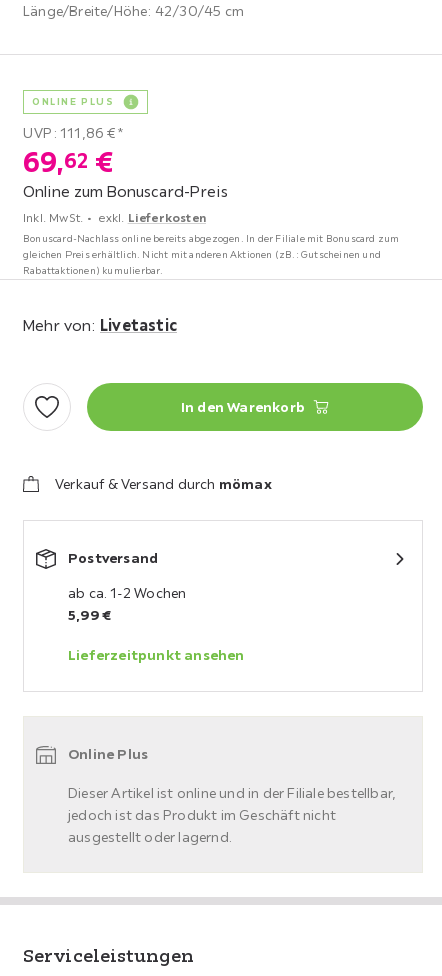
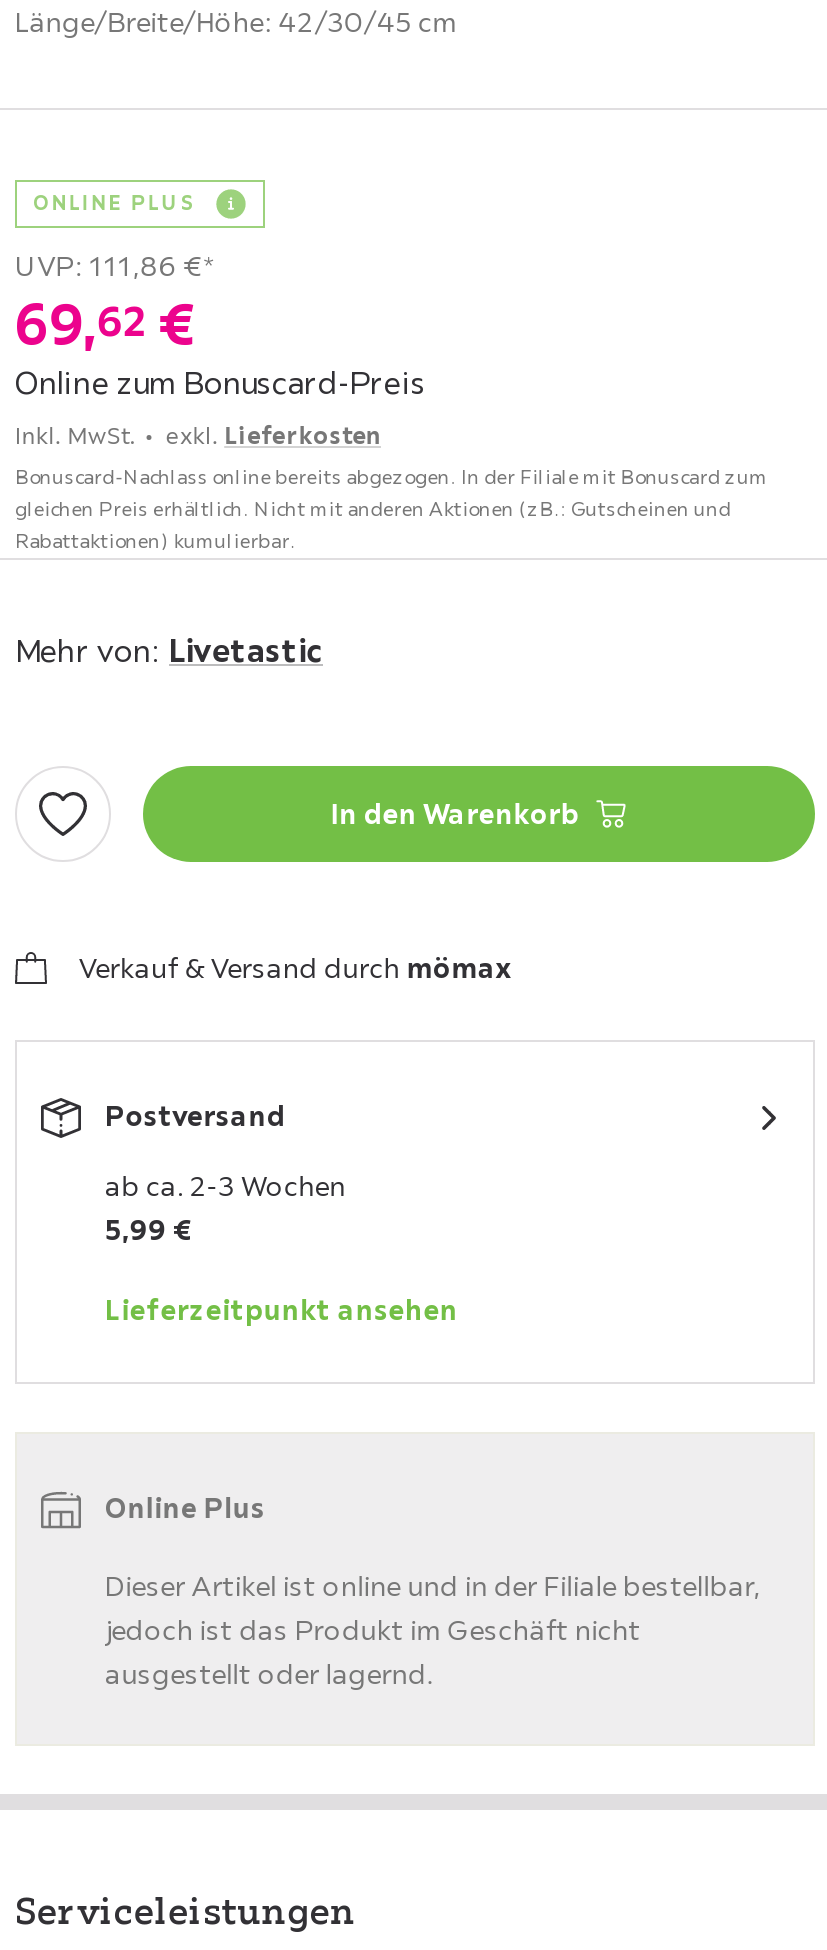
[68,584,186,602] ab ca. 1-2 Wochen -> [105,1167,346,1203] ab ca. 2-3 Wochen

